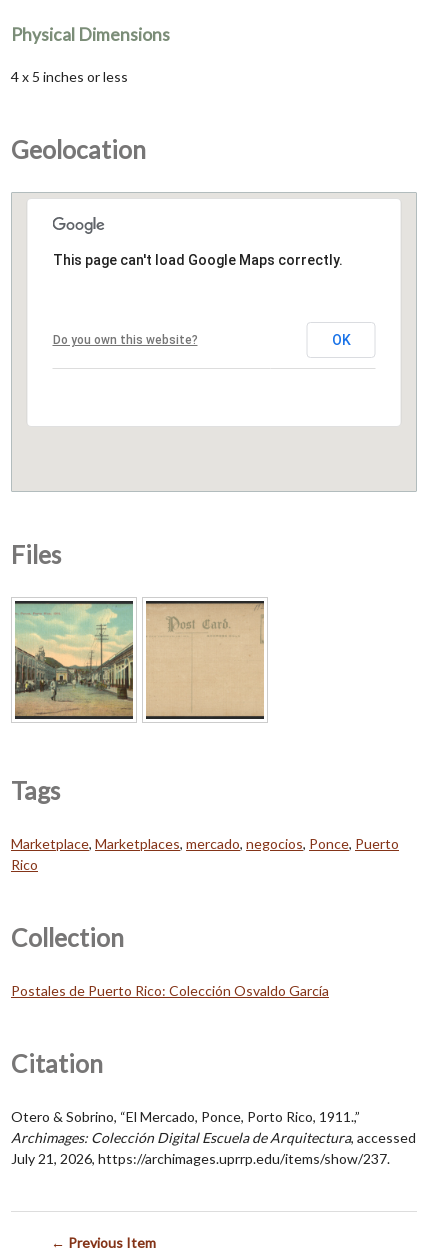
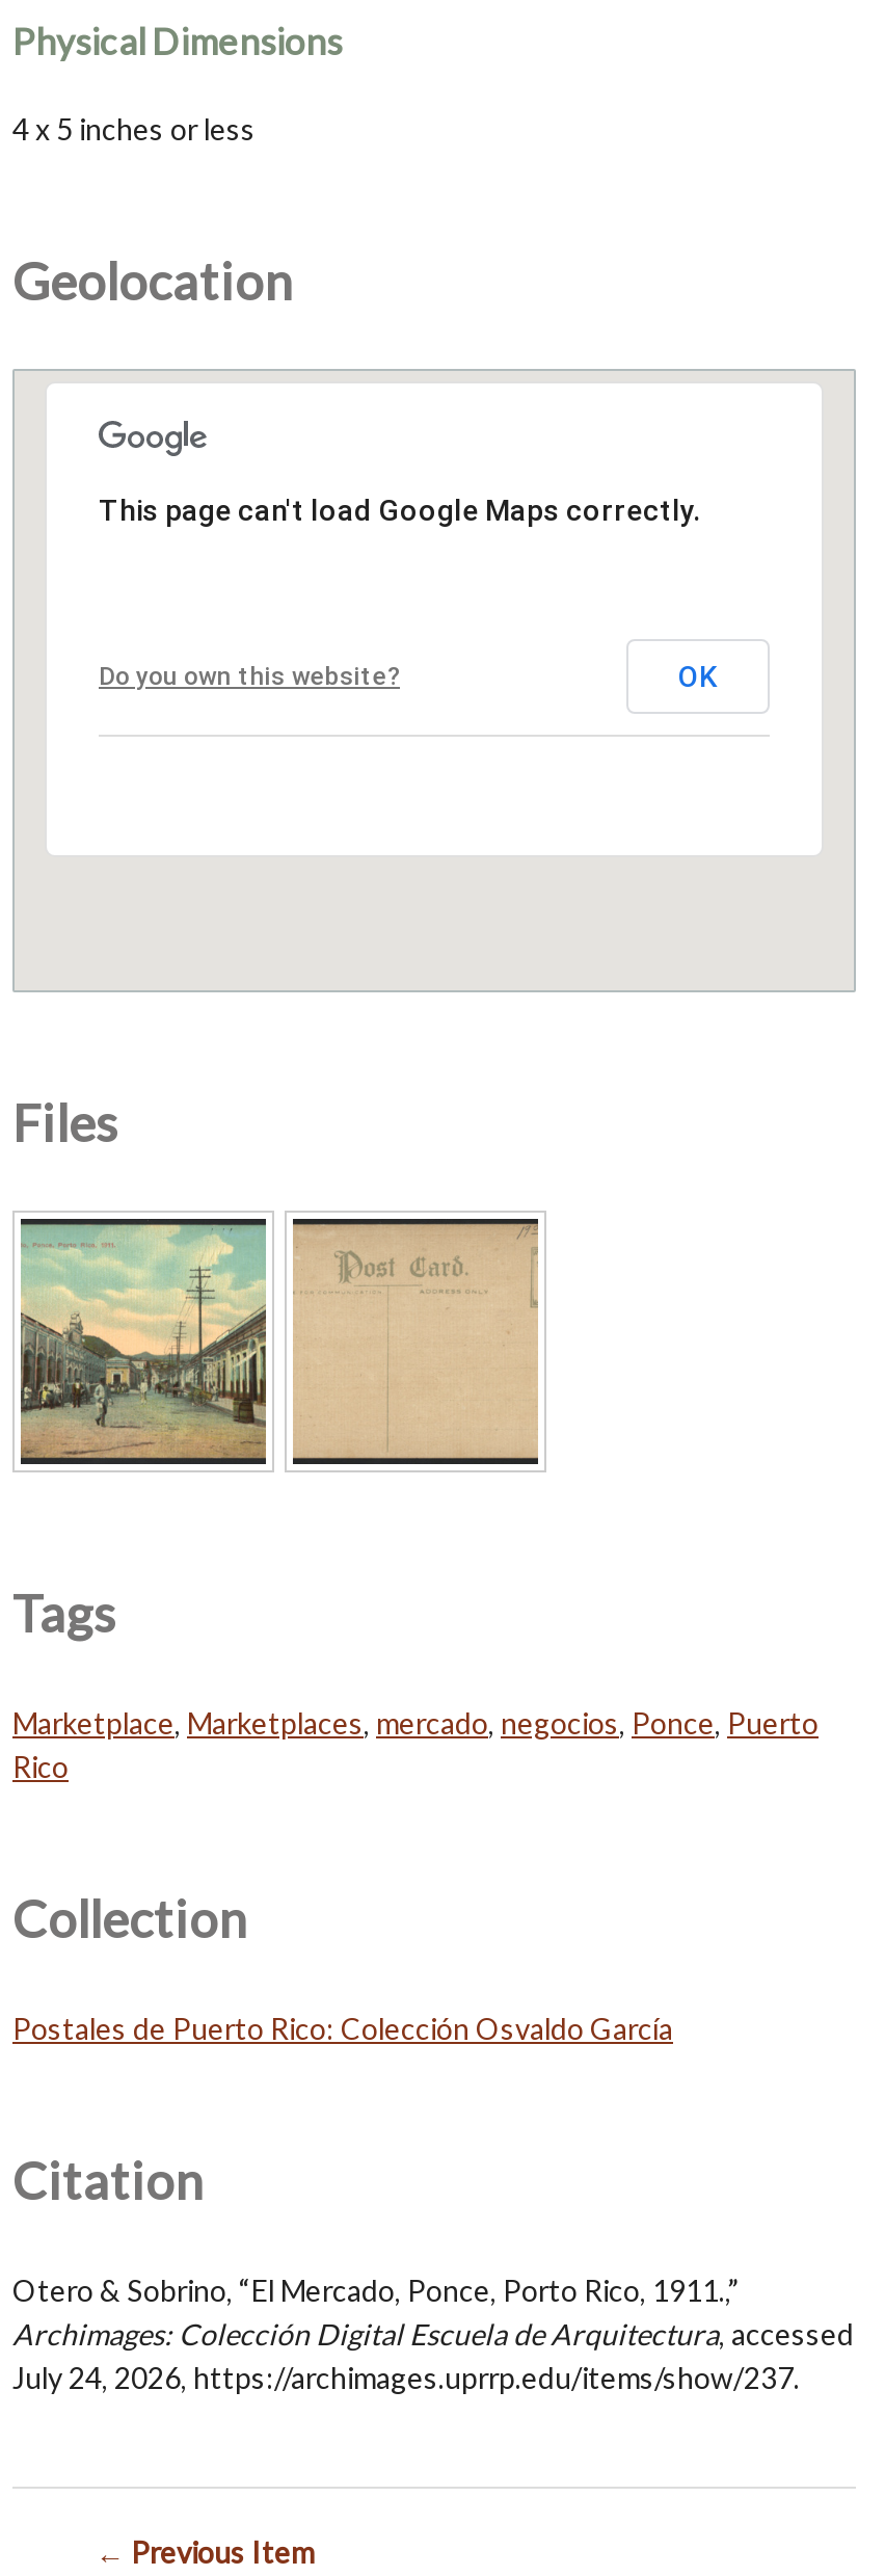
[11,1150,390,1167] July 21, 2026, https://archimages.uprrp.edu/items/show/237. -> [12,2359,800,2395] July 24, 2026, https://archimages.uprrp.edu/items/show/237.

